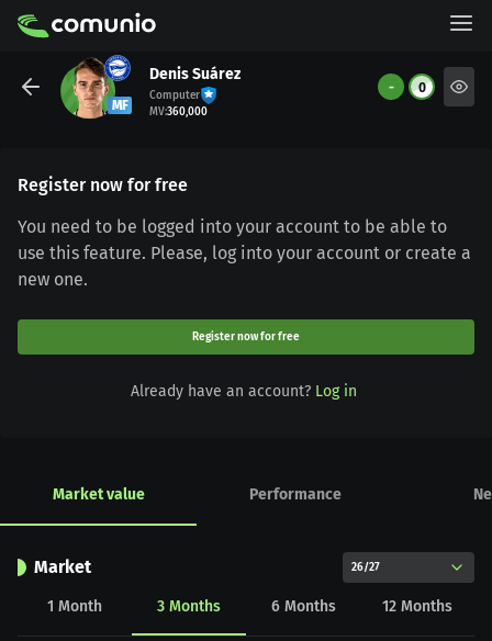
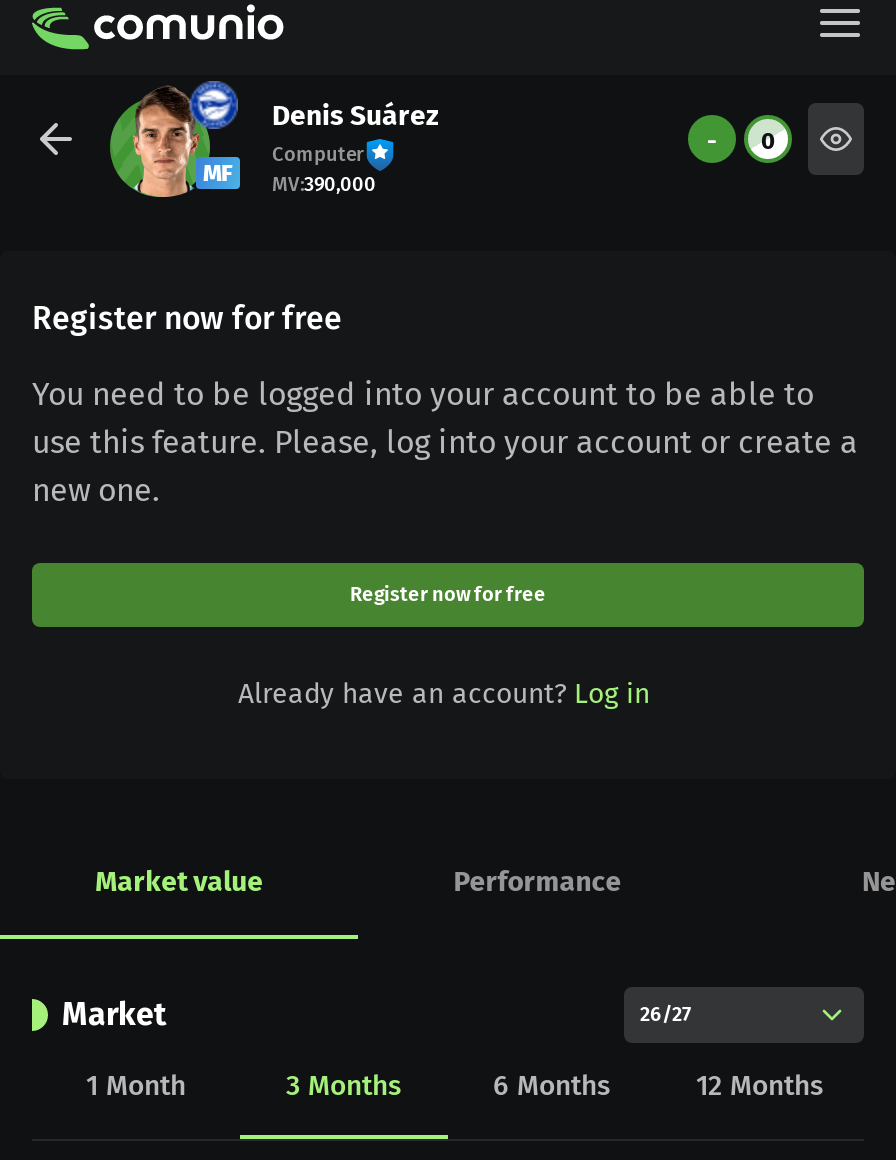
[111,98,208,119] MF MV 360,000 -> [203,159,376,197] MF MV 390,000

